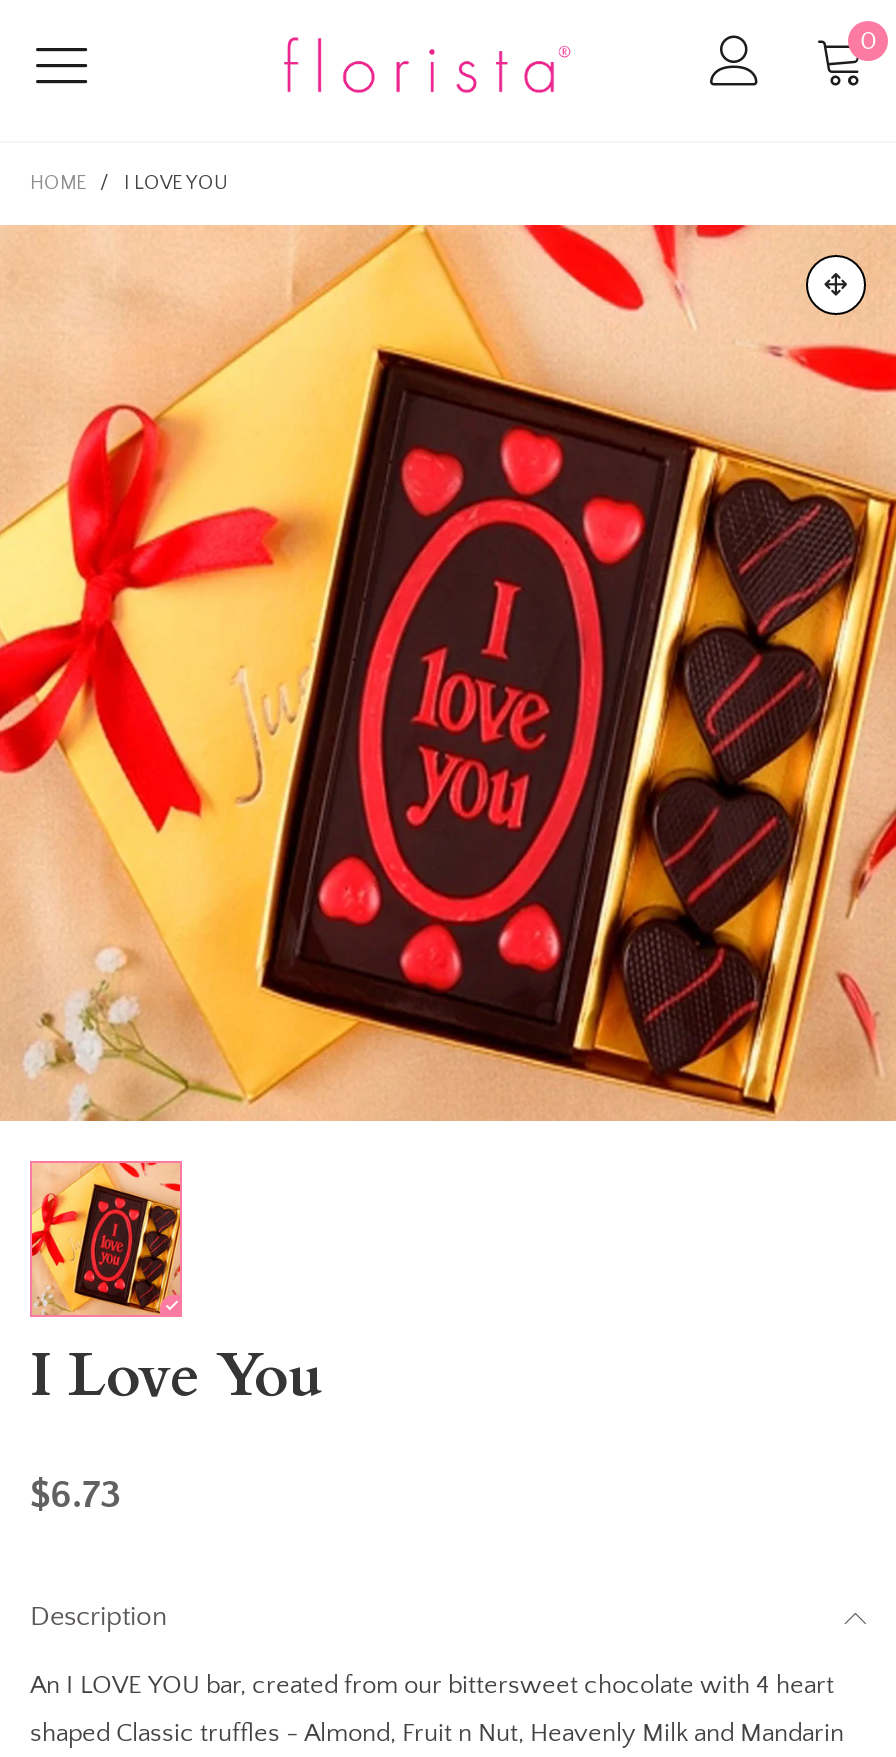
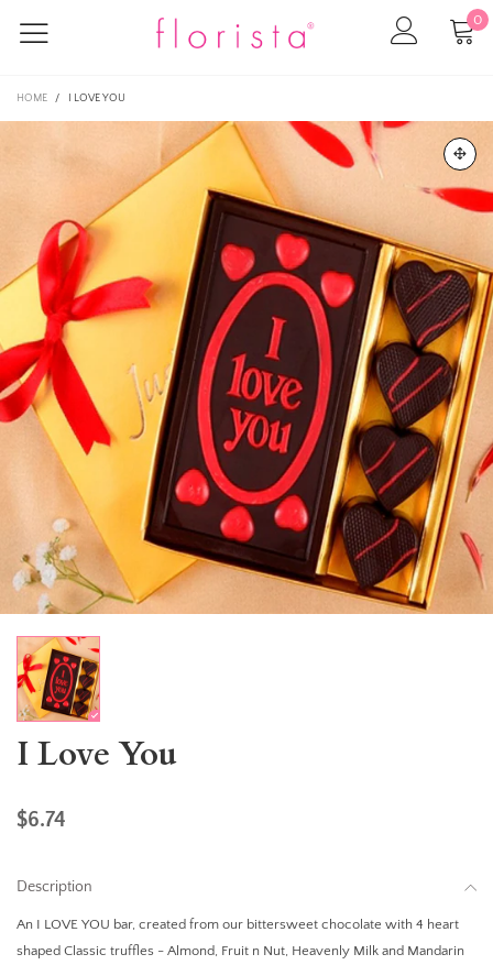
[30,1472,122,1516] $6.73 -> [17,807,66,832] $6.74

